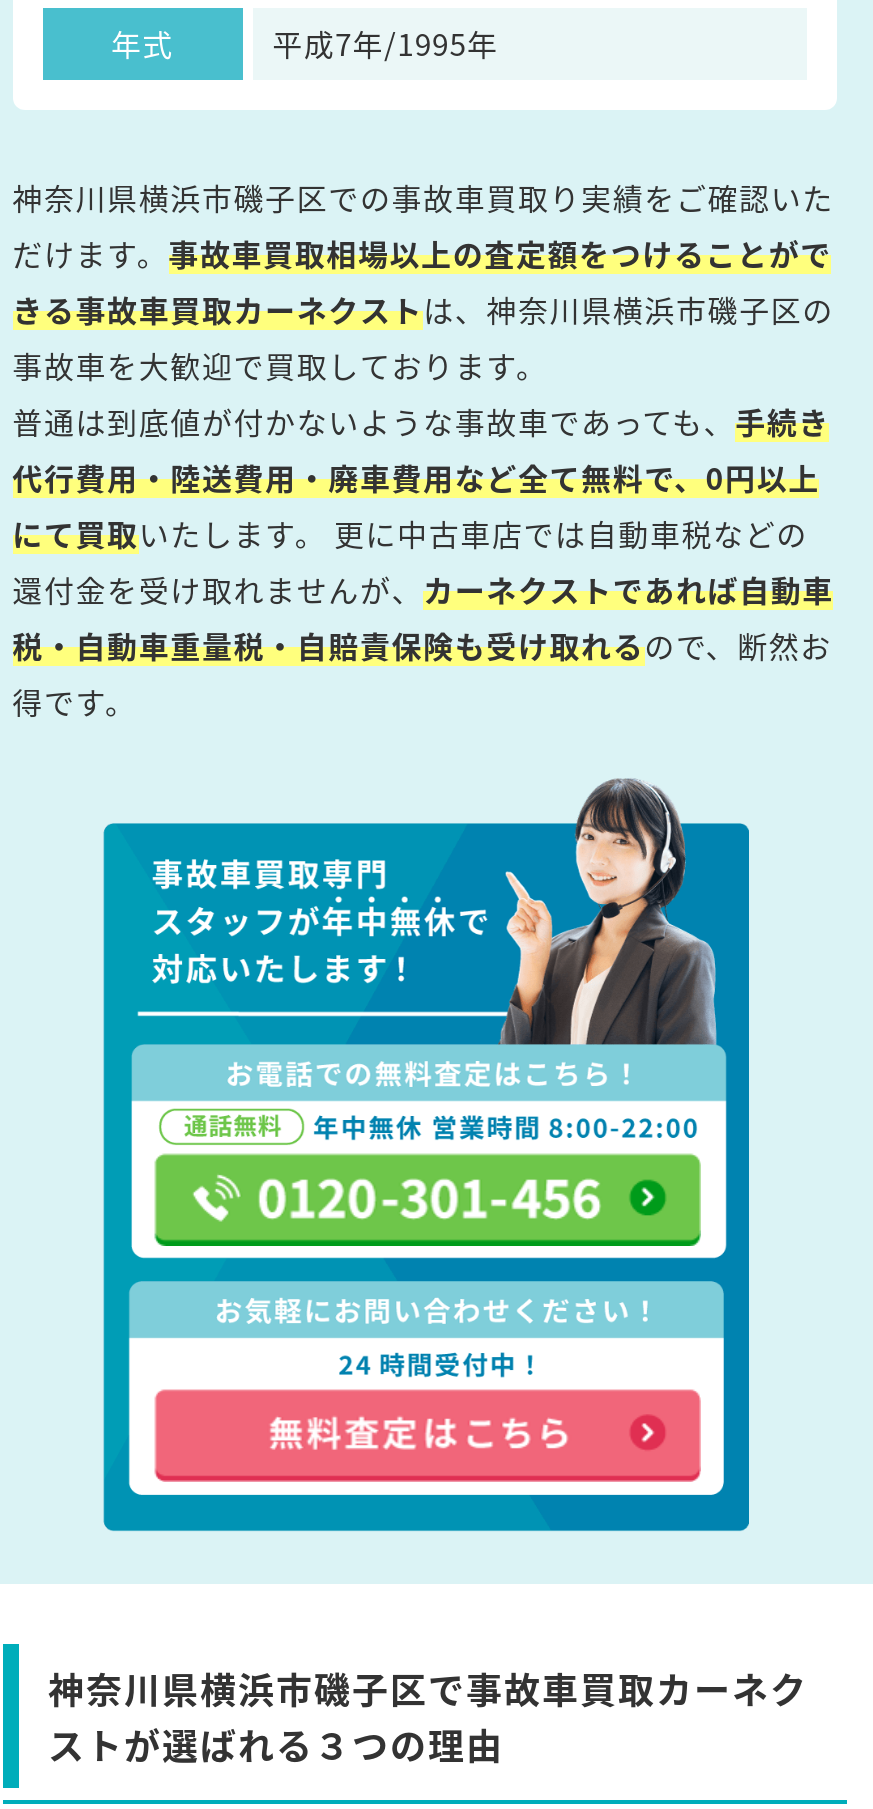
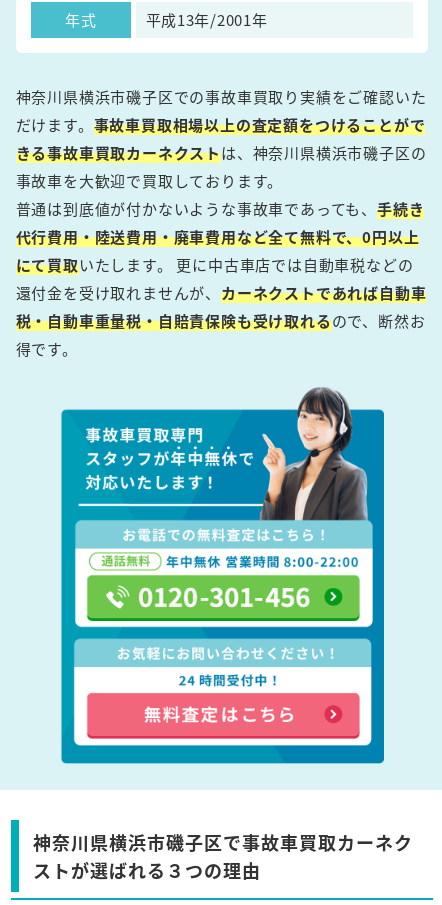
[272,21,498,63] 平成7年/1995年 -> [146,8,267,29] 平成13年/2001年

